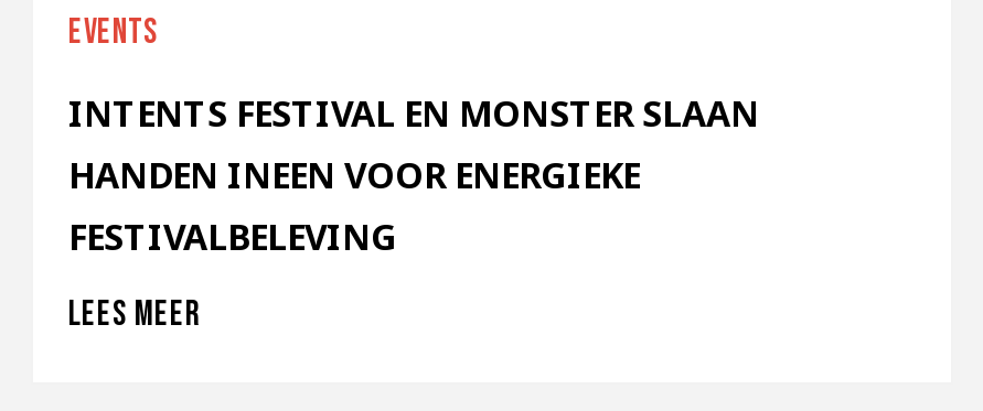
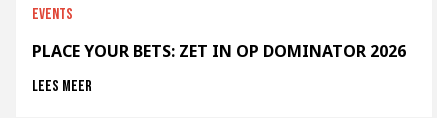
[68,88,759,260] INTENTS FESTIVAL EN MONSTER SLAAN | HANDEN INEEN VOOR ENERGIEKE | FESTIVALBELEVING -> [32,40,406,62] PLACE YOUR BETS: ZET IN OP DOMINATOR 2026

